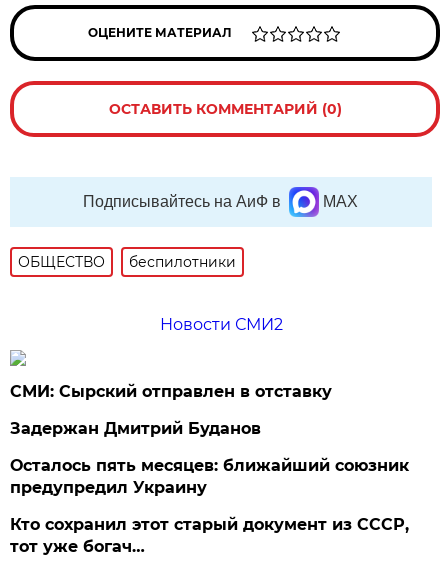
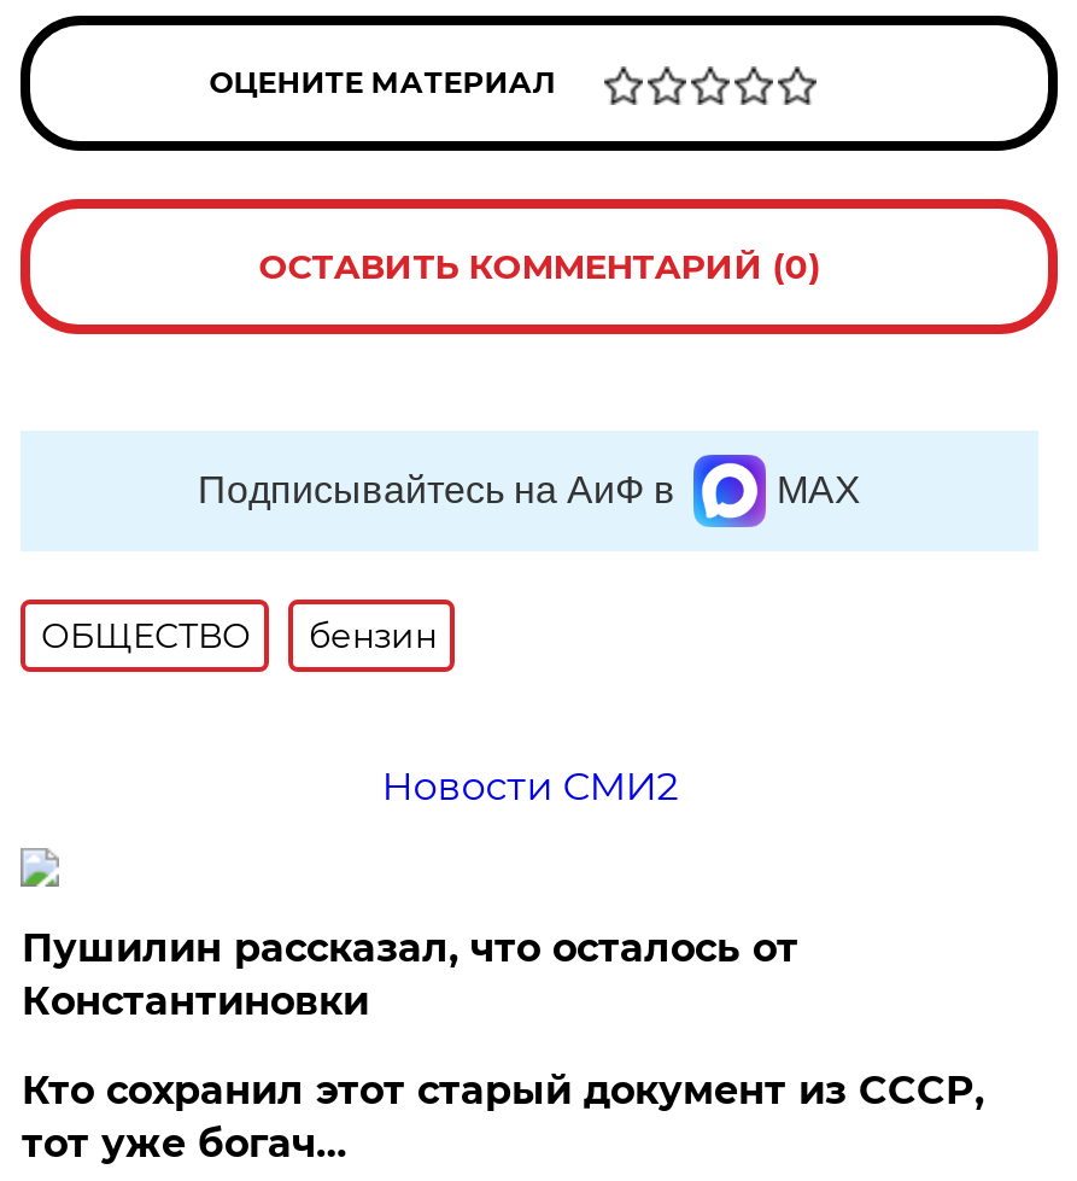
[129,253,236,271] беспилотники -> [309,614,436,657] бензин
[10,382,409,497] СМИ: Сырский отправлен в отставку | Задержан Дмитрий Буданов | Осталось пять месяцев: ближайший союзник | предупредил Украину -> [21,925,798,1024] Пушилин рассказал, что осталось от | Константиновки

